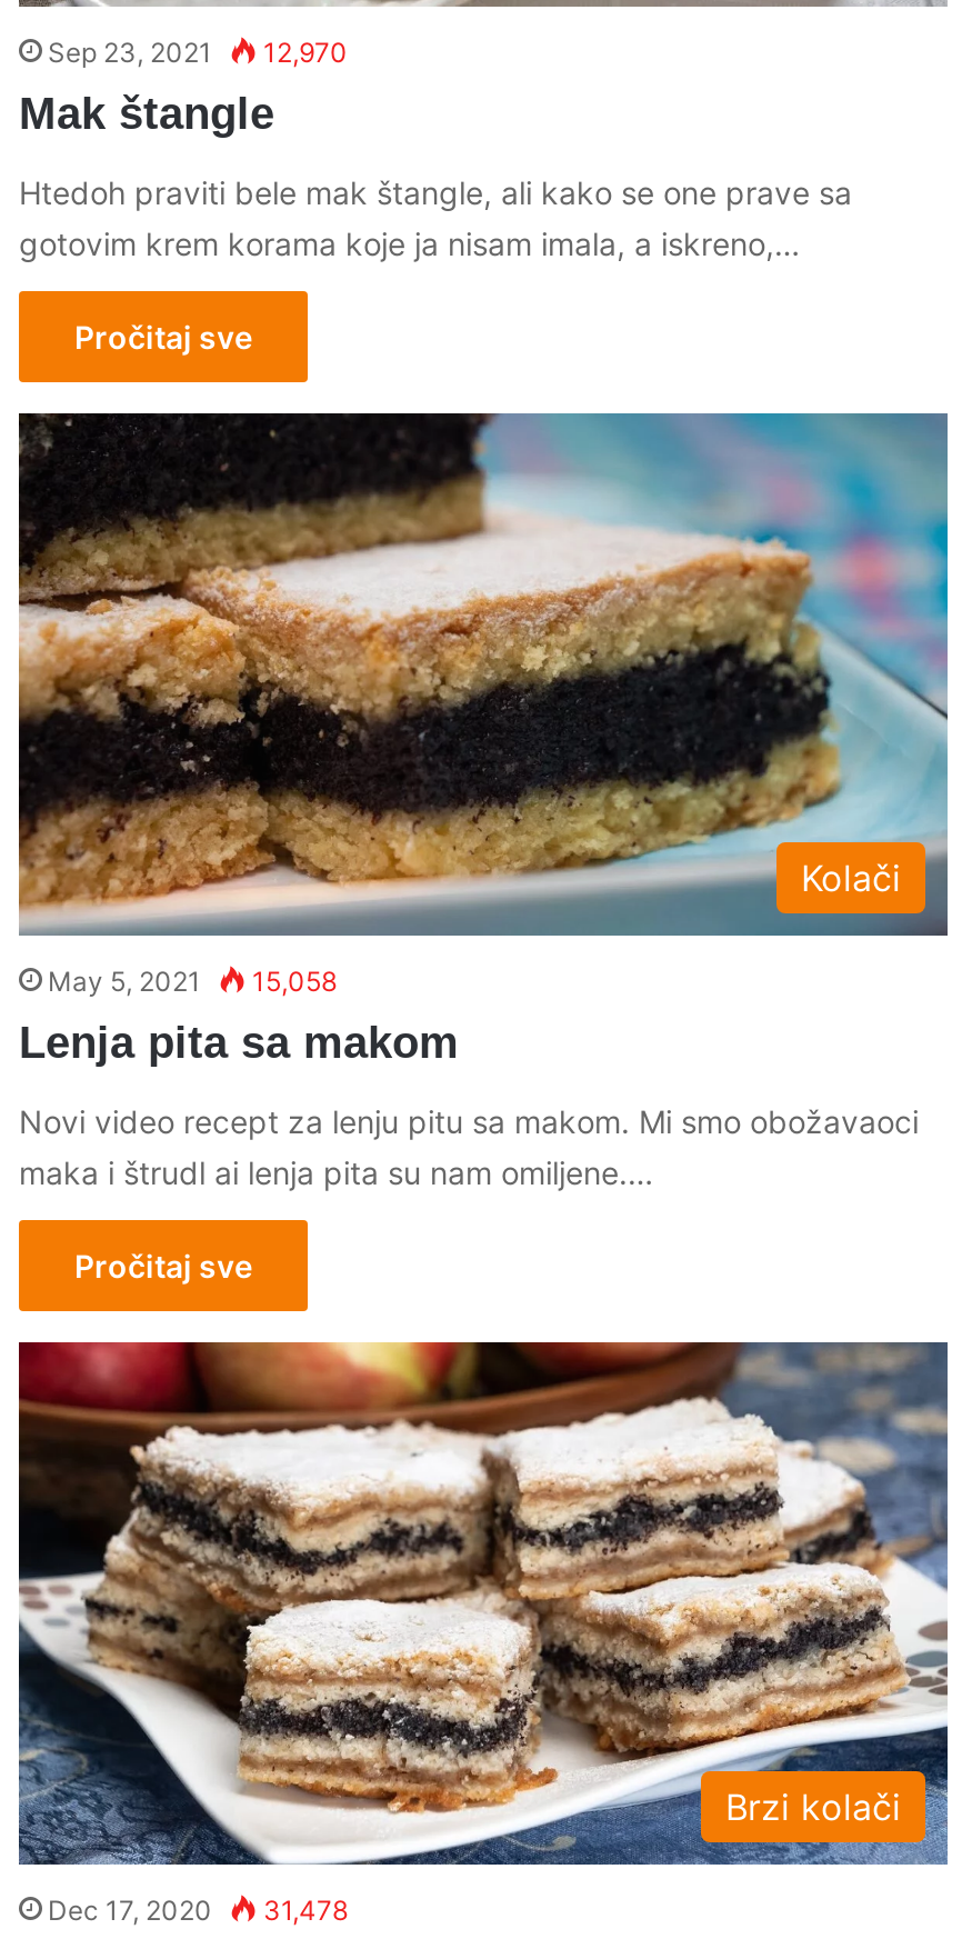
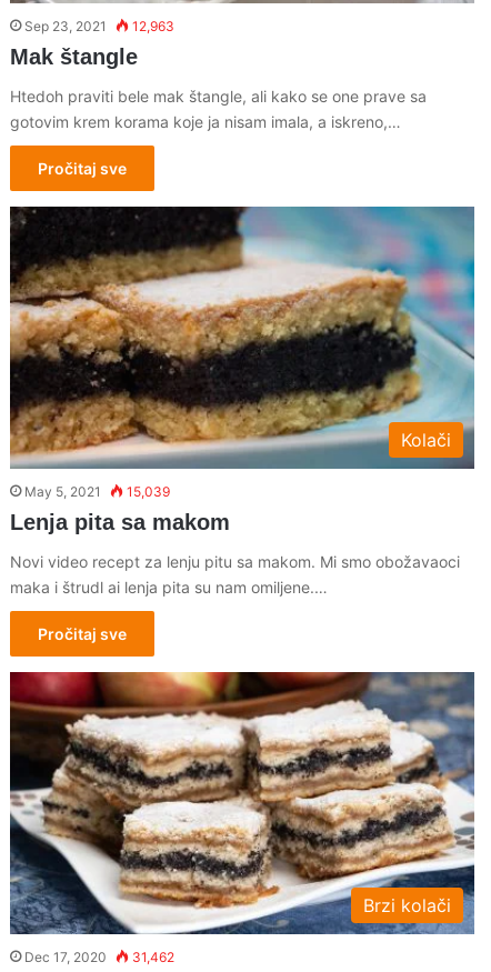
[48,36,348,69] Sep 23, 2021 12,970 -> [24,18,174,34] Sep 23, 2021 12,963
[48,964,337,998] May 5, 2021 15,058 -> [24,483,170,500] May 5, 2021 15,039
[48,1894,348,1927] Dec 17, 2020 31,478 -> [24,948,174,965] Dec 17, 2020 31,462

